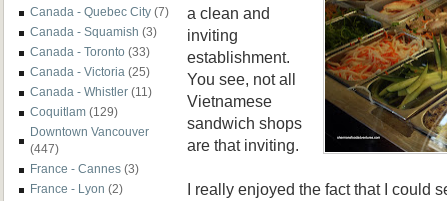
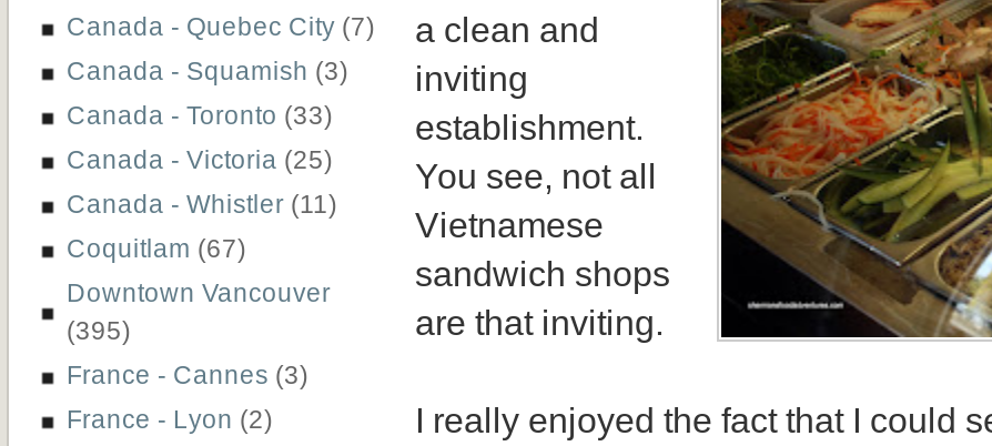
[30,105,118,118] Coquitlam (129) -> [67,233,246,262] Coquitlam (67)
[30,142,59,155] (447) -> [67,315,131,343] (395)

